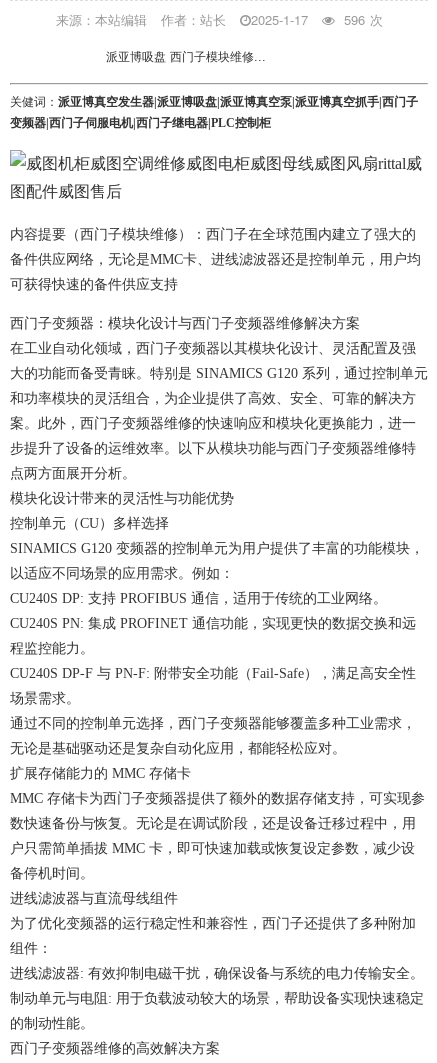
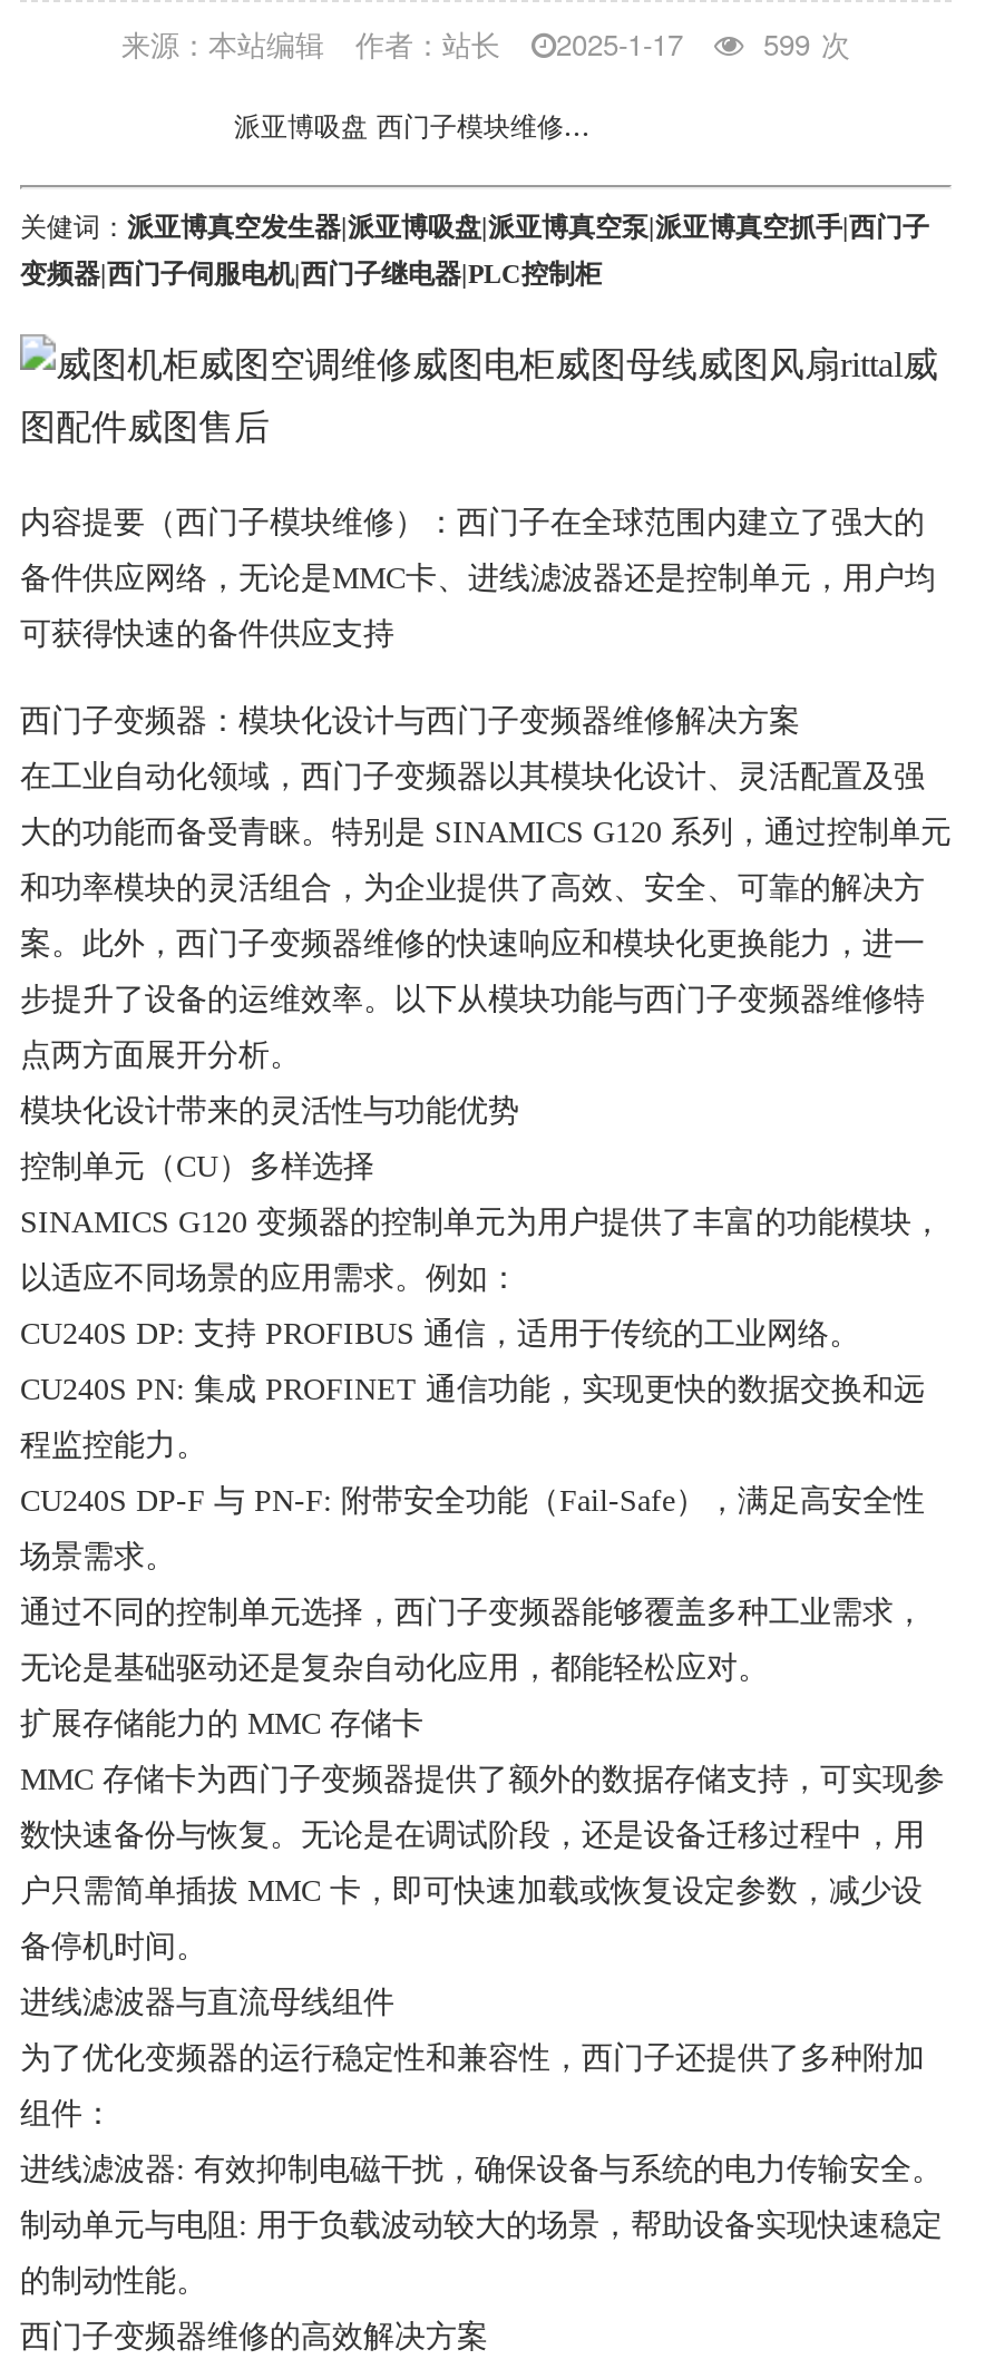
[55,10,382,29] 来源：本站编辑 作者：站长 2025-1-17 596 次 -> [121,22,850,64] 来源：本站编辑 作者：站长 2025-1-17 599 次

